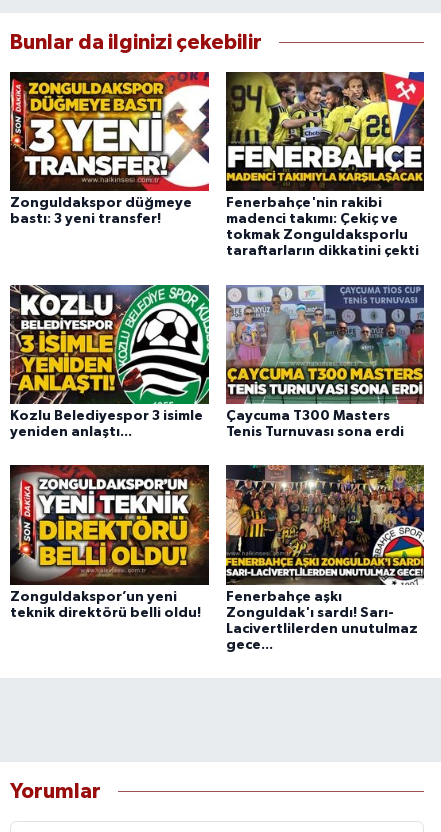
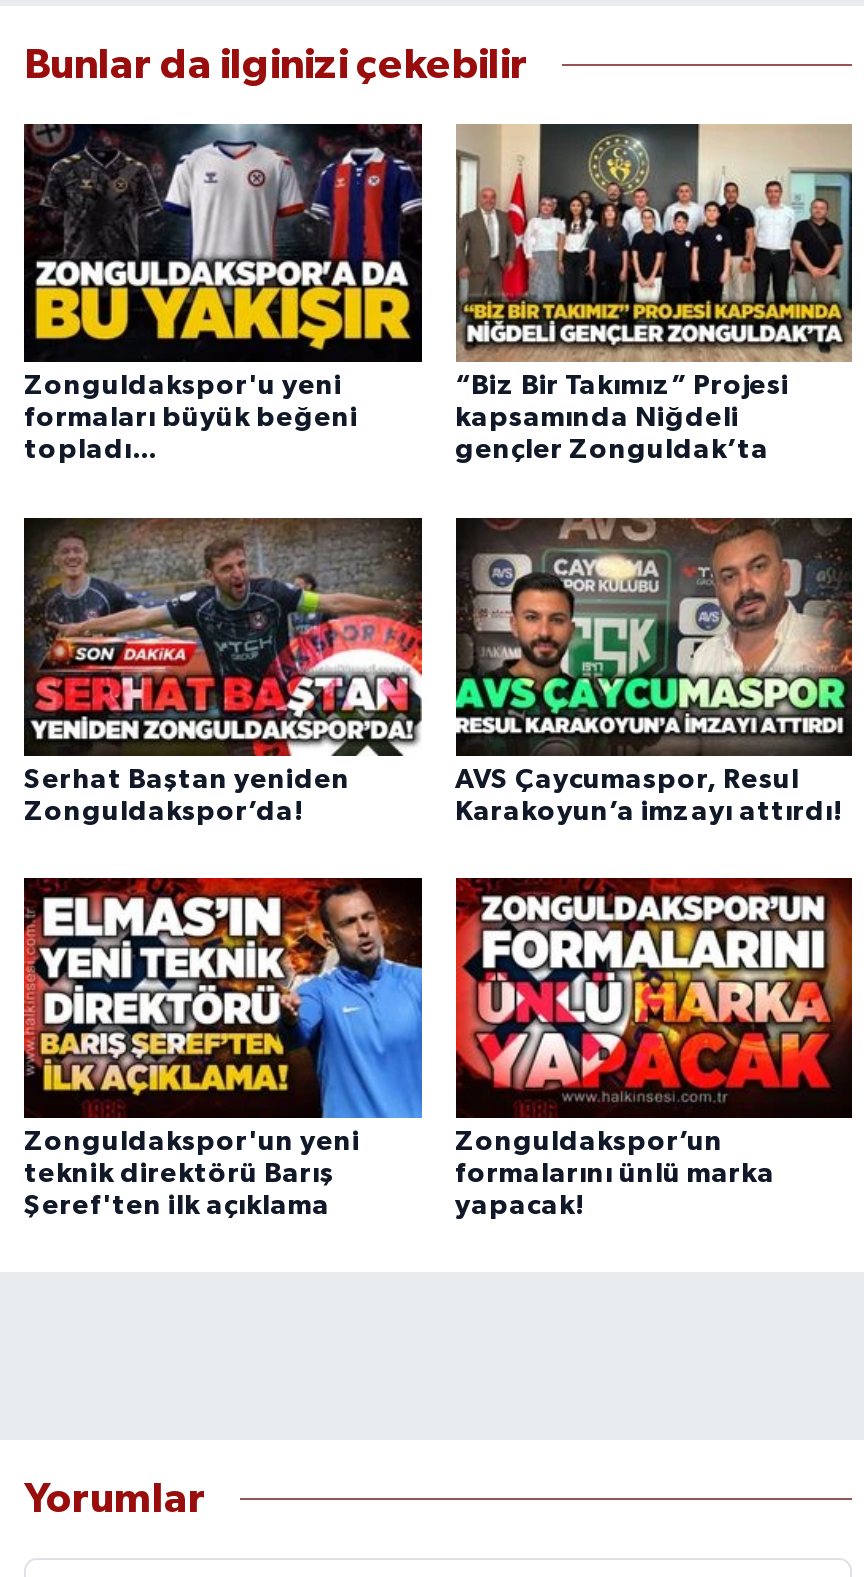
[9,71,210,226] [image] | Zonguldakspor düğmeye | bastı: 3 yeni transfer! -> [24,122,424,464] [image] | Zonguldakspor'u yeni | formaları büyük beğeni | topladı...
[225,71,425,258] [image] | Fenerbahçe'nin rakibi | madenci takımı: Çekiç ve | tokmak Zonguldaksporlu | taraftarların dikkatini çekti -> [455,122,854,464] [image] | “Biz Bir Takımız” Projesi | kapsamında Niğdeli | gençler Zonguldak’ta
[9,284,210,439] [image] | Kozlu Belediyespor 3 isimle | yeniden anlaştı... -> [24,516,424,826] [image] | Serhat Baştan yeniden | Zonguldakspor’da!
[225,284,425,439] [image] | Çaycuma T300 Masters | Tenis Turnuvası sona erdi -> [454,516,854,826] [image] | AVS Çaycumaspor, Resul | Karakoyun’a imzayı attırdı!
[9,464,210,620] [image] | Zonguldakspor’un yeni | teknik direktörü belli oldu! -> [22,876,424,1220] [image] | Zonguldakspor'un yeni | teknik direktörü Barış | Şeref'ten ilk açıklama
[225,464,425,652] [image] | Fenerbahçe aşkı | Zonguldak'ı sardı! Sarı- | Lacivertlilerden unutulmaz | gece... -> [454,876,854,1220] [image] | Zonguldakspor’un | formalarını ünlü marka | yapacak!

